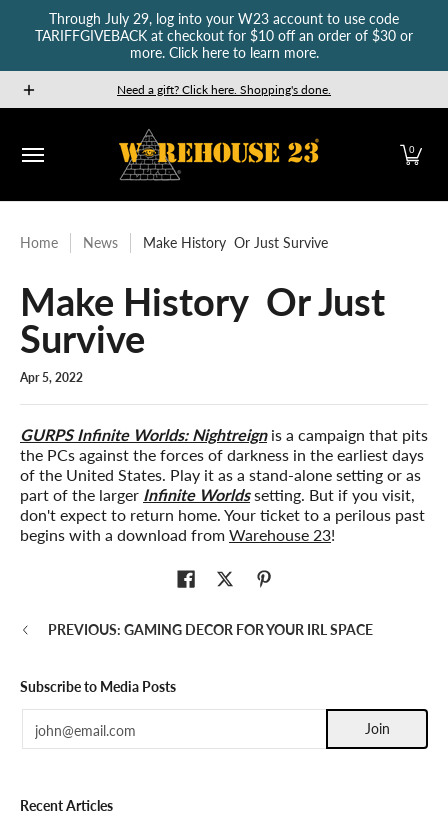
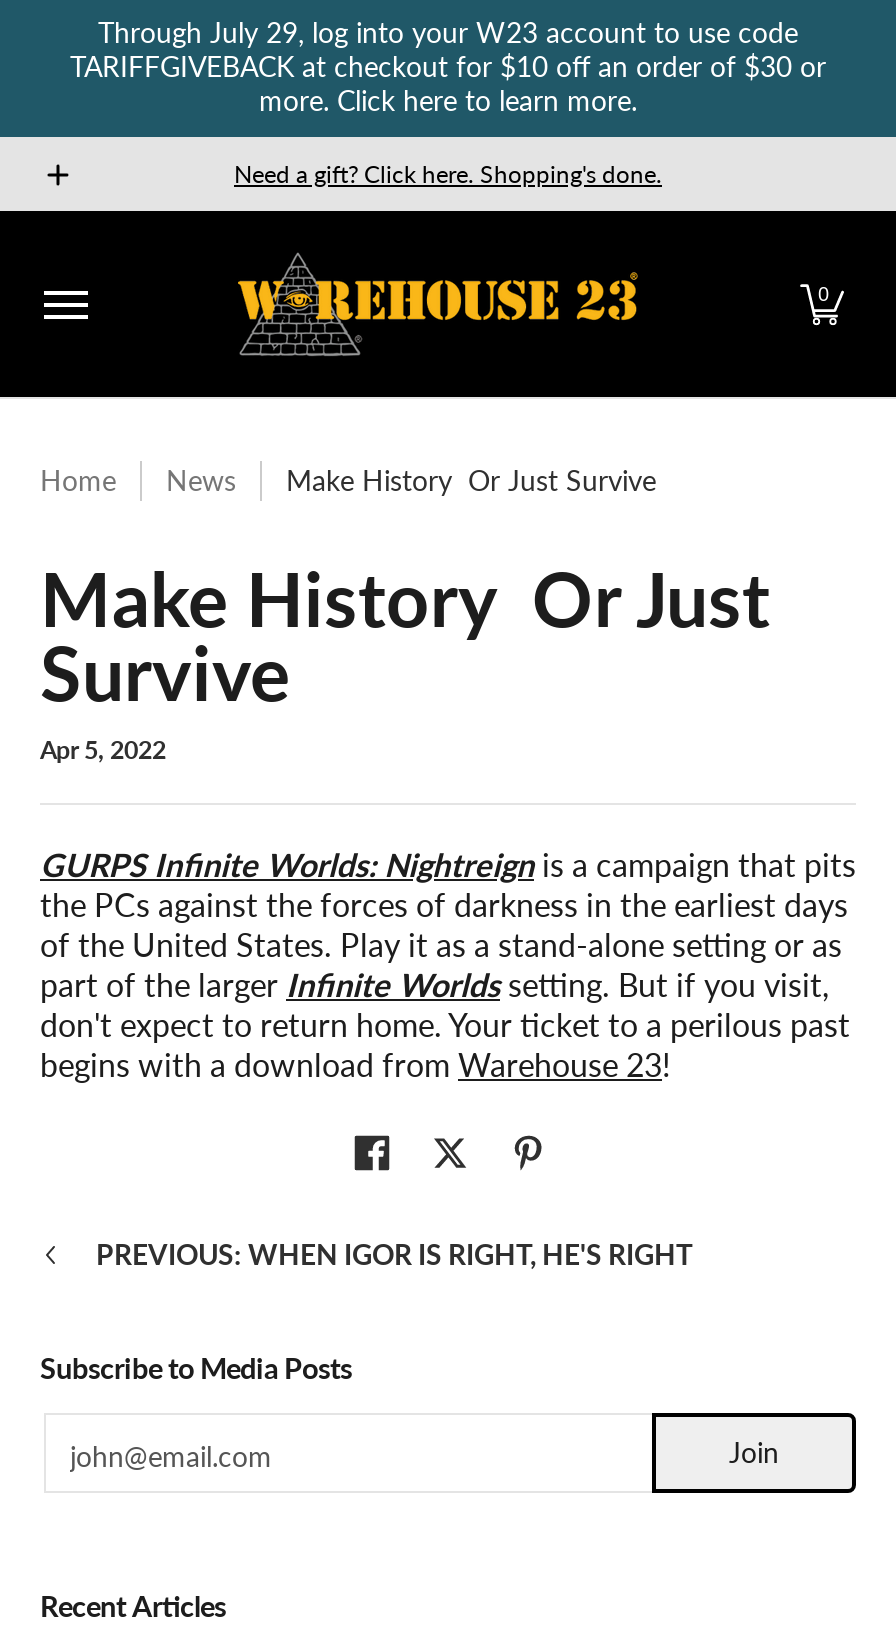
[48,621,373,638] PREVIOUS: GAMING DECOR FOR YOUR IRL SPACE -> [96,1237,692,1271] PREVIOUS: WHEN IGOR IS RIGHT, HE'S RIGHT

